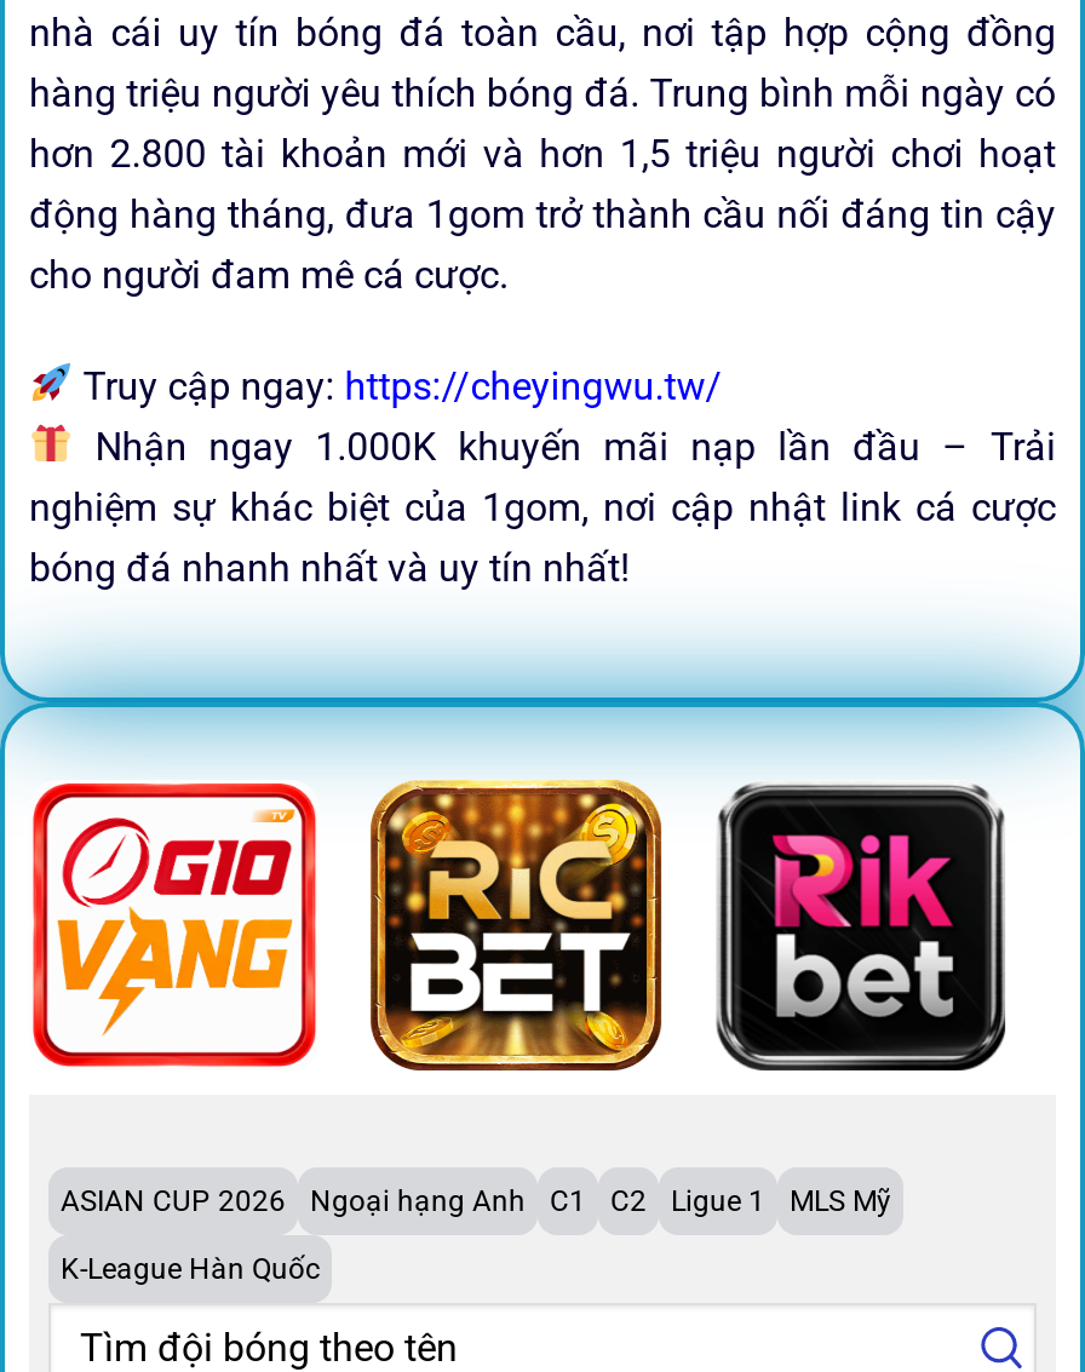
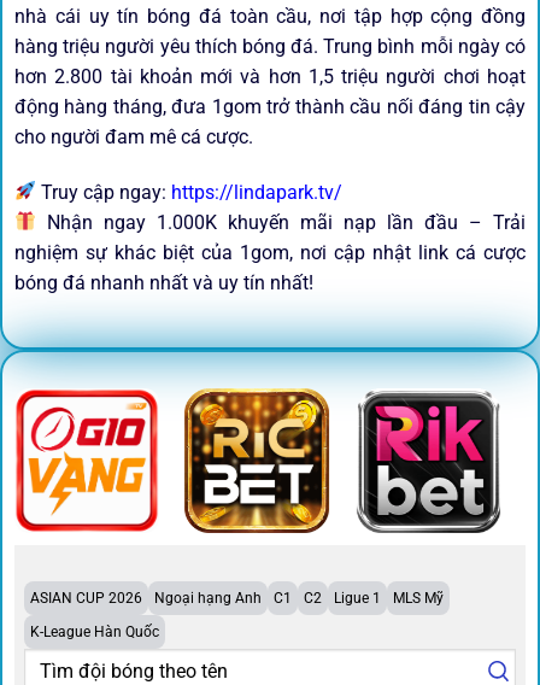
[73,363,722,409] Truy cập ngay: https://cheyingwu.tw/ -> [36,181,343,204] Truy cập ngay: https://lindapark.tv/
[719,787,1003,1068] [image] -> [359,393,500,533] [image]

